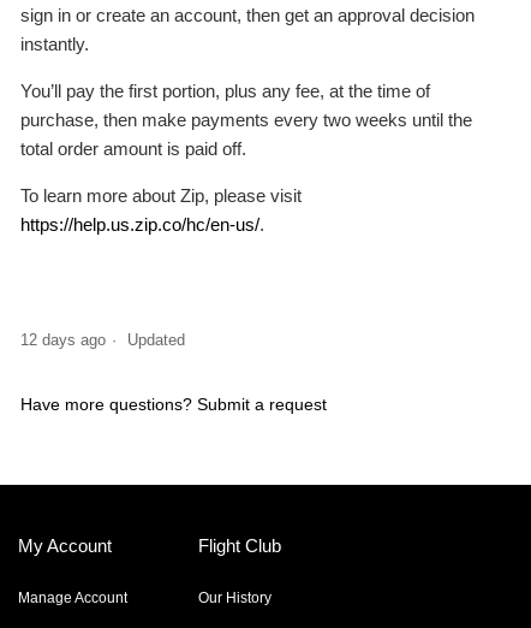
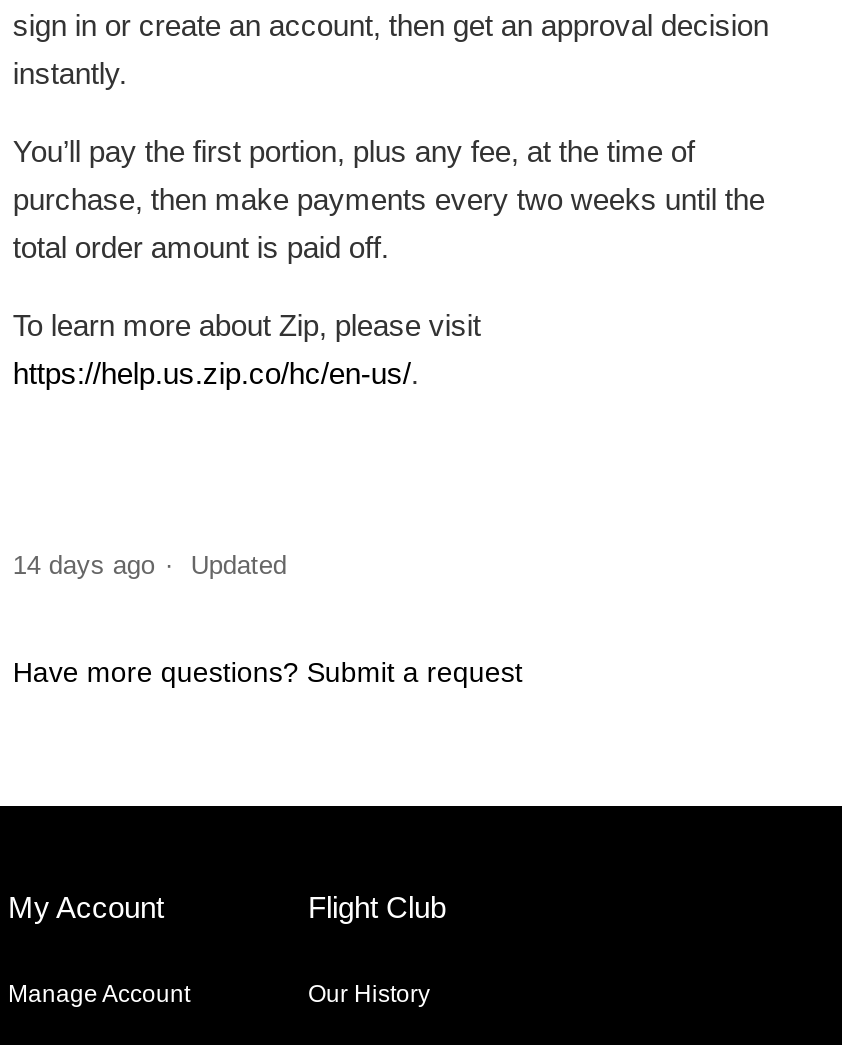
[21,331,185,349] 12 days ago Updated -> [13,550,287,580] 14 days ago Updated

